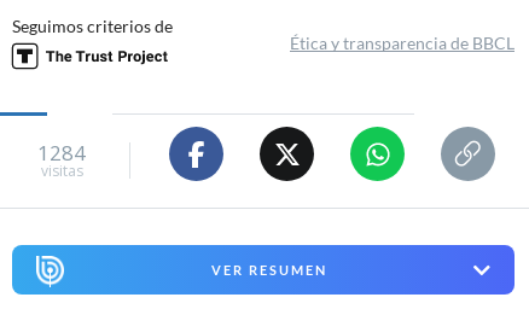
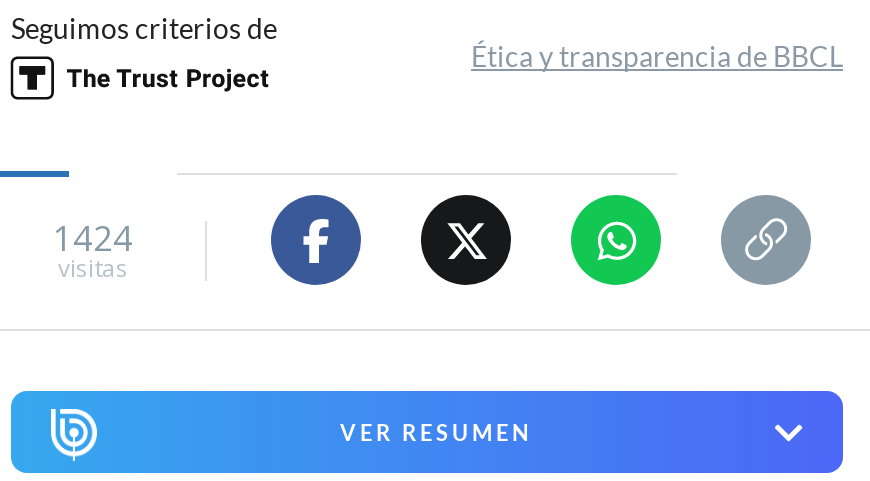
[37,139,86,167] 1284 -> [53,215,133,261] 1424

